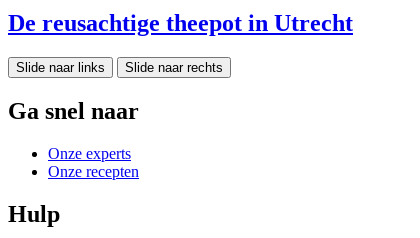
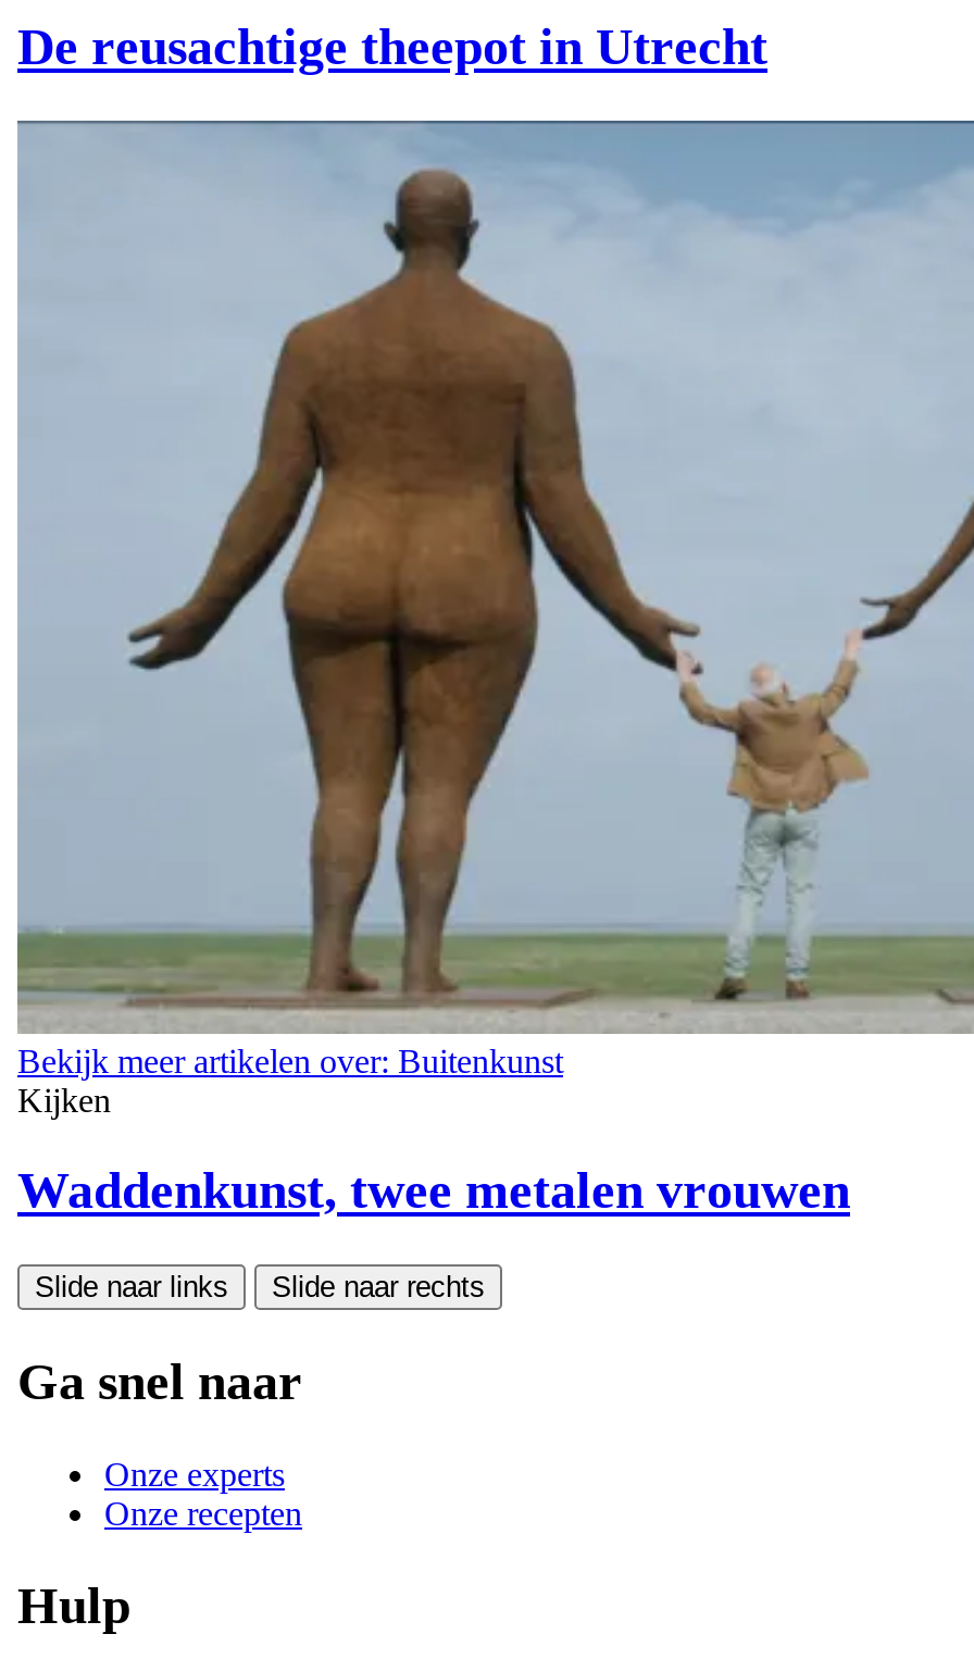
none -> [15,118,967,1219] [image] | Bekijk meer artikelen over: Buitenkunst | Kijken | Waddenkunst, twee metalen vrouwen

